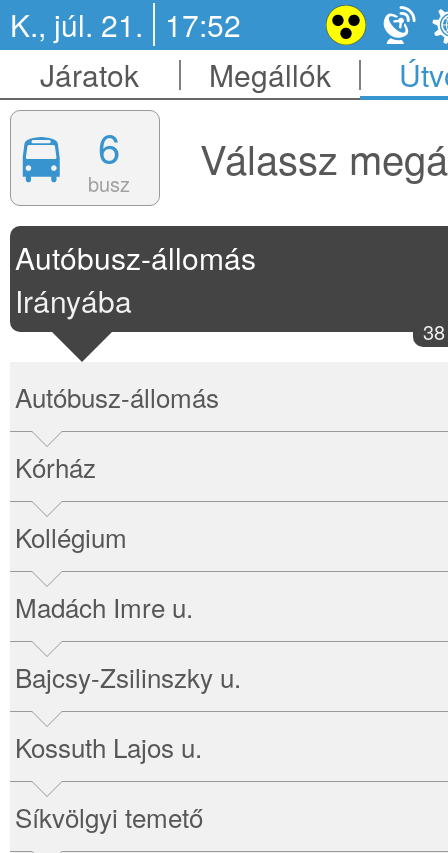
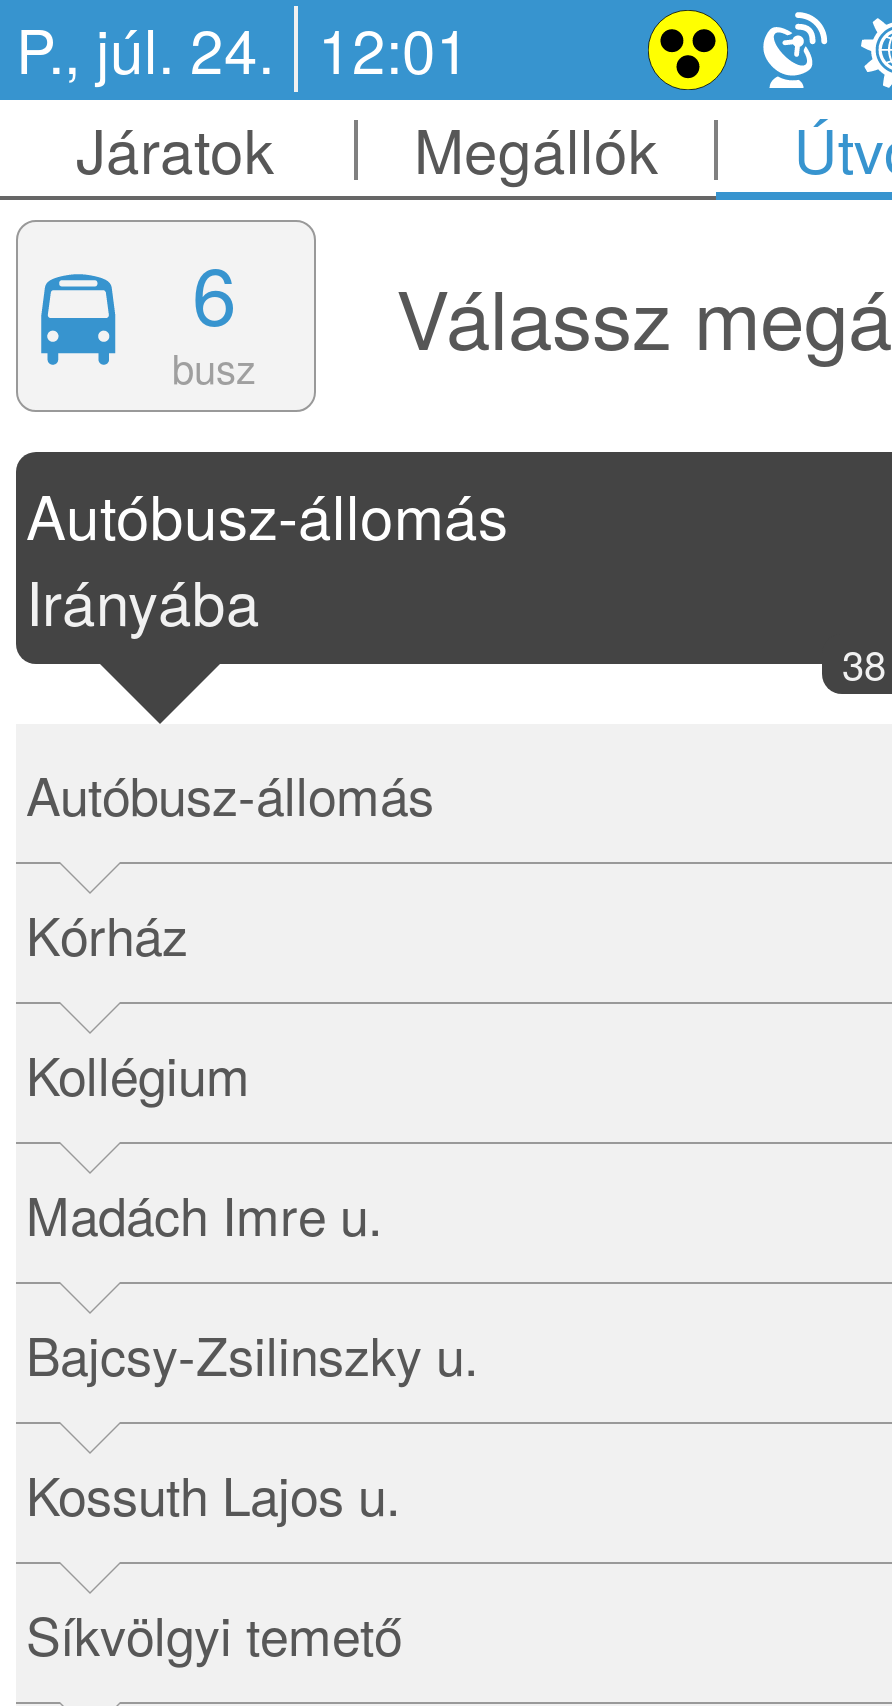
[10,3,241,46] K., júl. 21. 17:52 -> [16,6,470,92] P., júl. 24. 12:01

